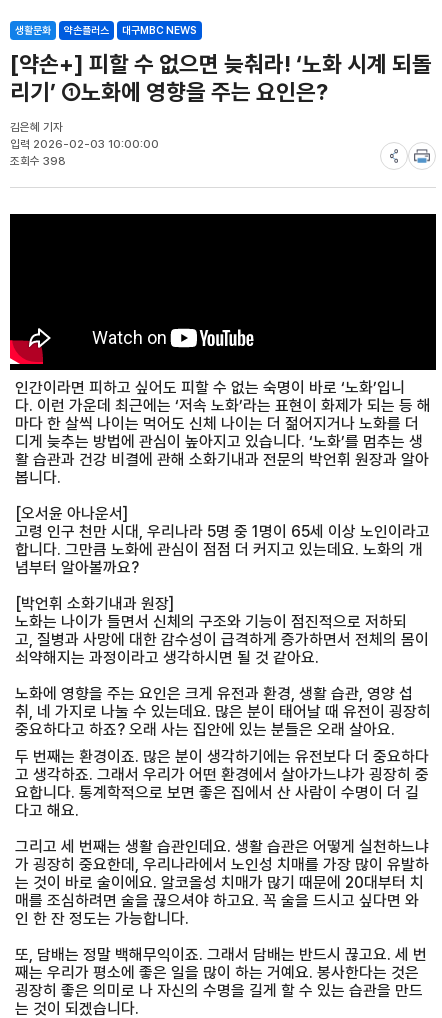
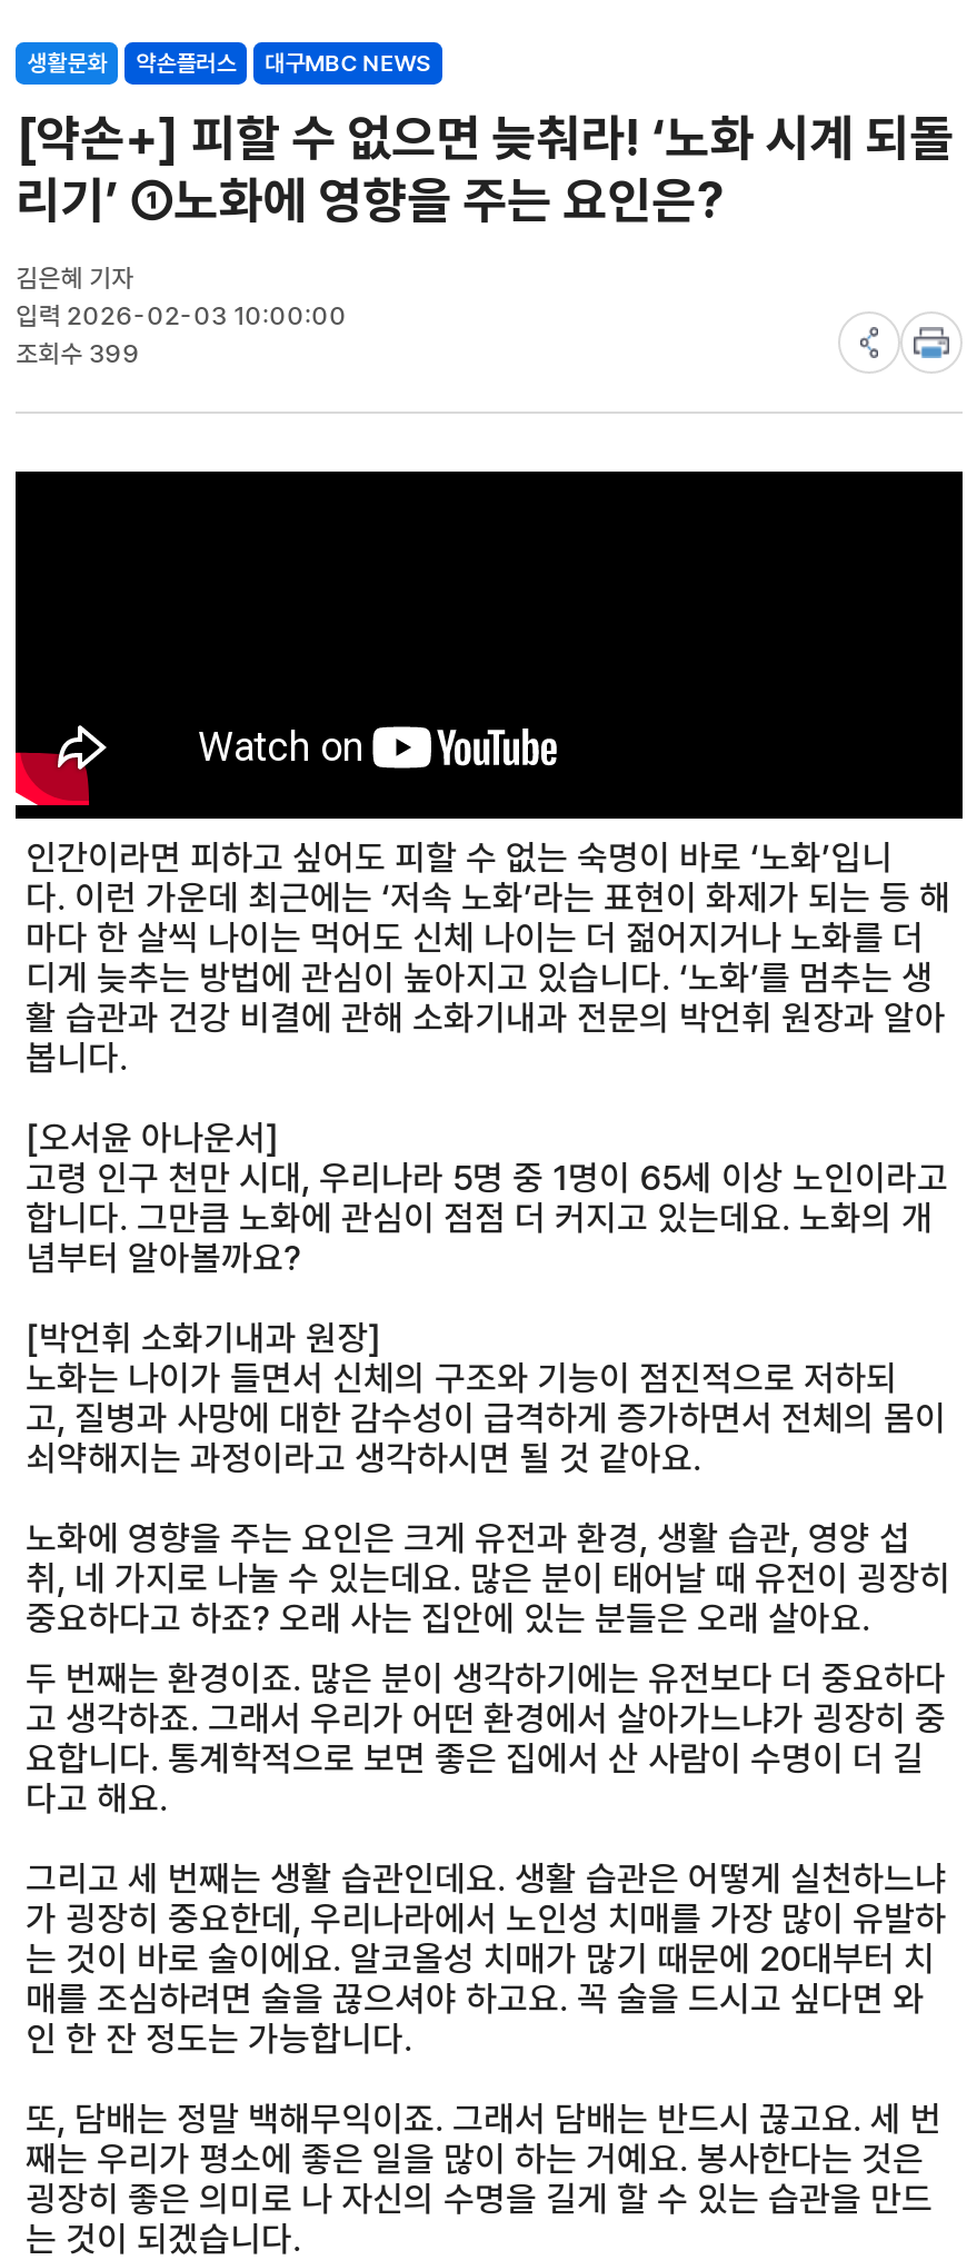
[10,154,66,168] 조회수 398 -> [16,337,140,368] 조회수 399

